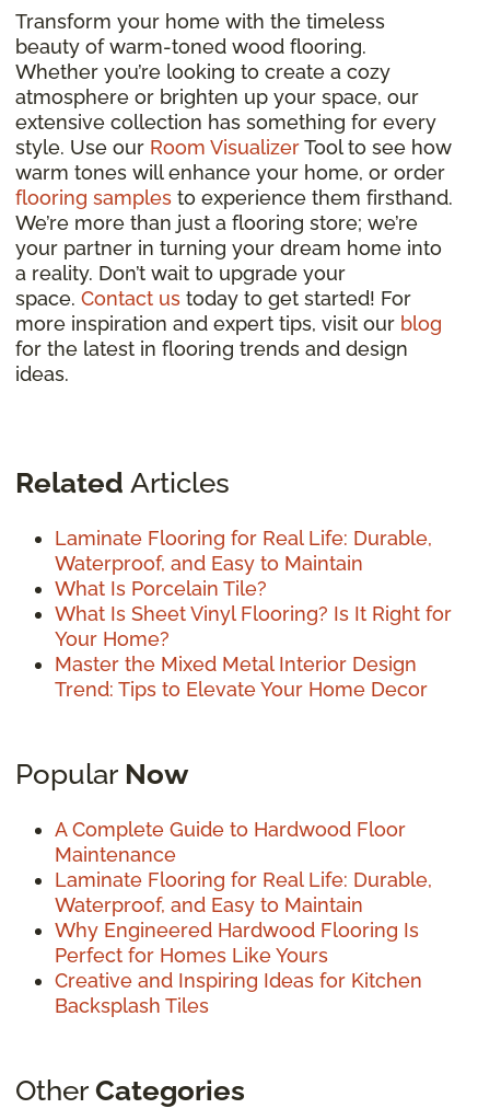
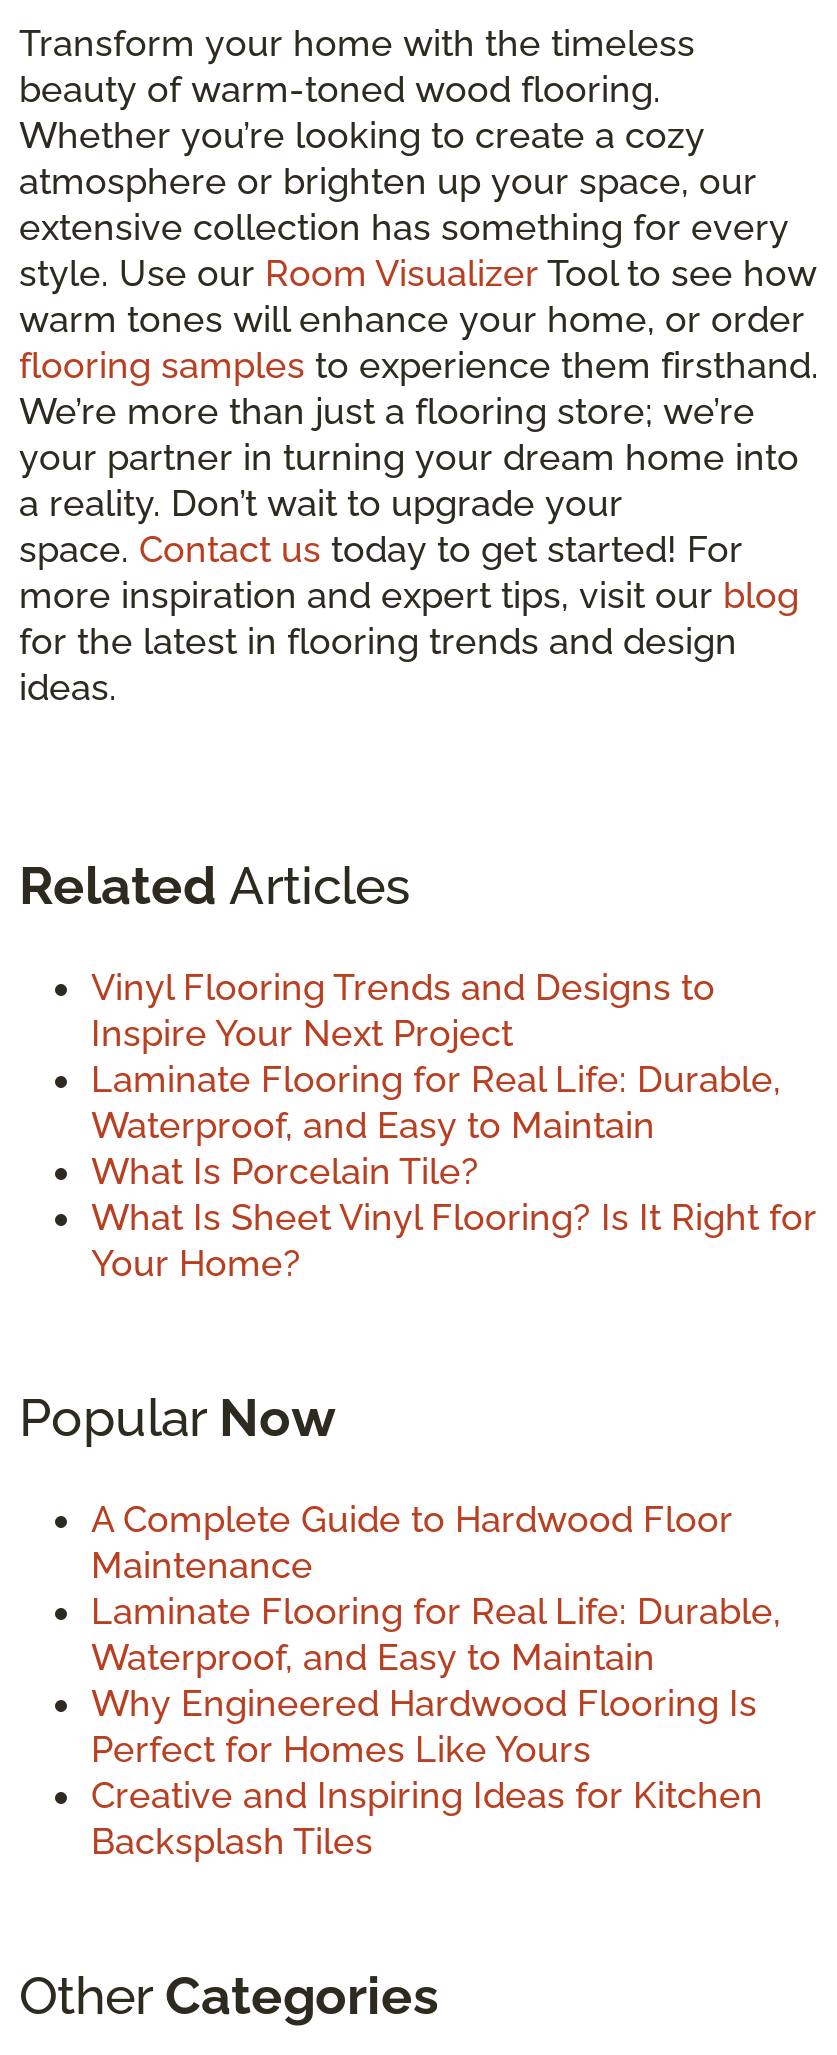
none -> [91,967,715,1055] Vinyl Flooring Trends and Designs to | Inspire Your Next Project
moved [55,527,452,651] -> [91,1059,817,1285]: Laminate Flooring for Real Life: Durable, | Waterproof, and Easy to Maintain | What Is Porcelain Tile? | What Is Sheet Vinyl Flooring? Is It Right for | Your Home?
[55,653,428,701] Master the Mixed Metal Interior Design | Trend: Tips to Elevate Your Home Decor -> none

